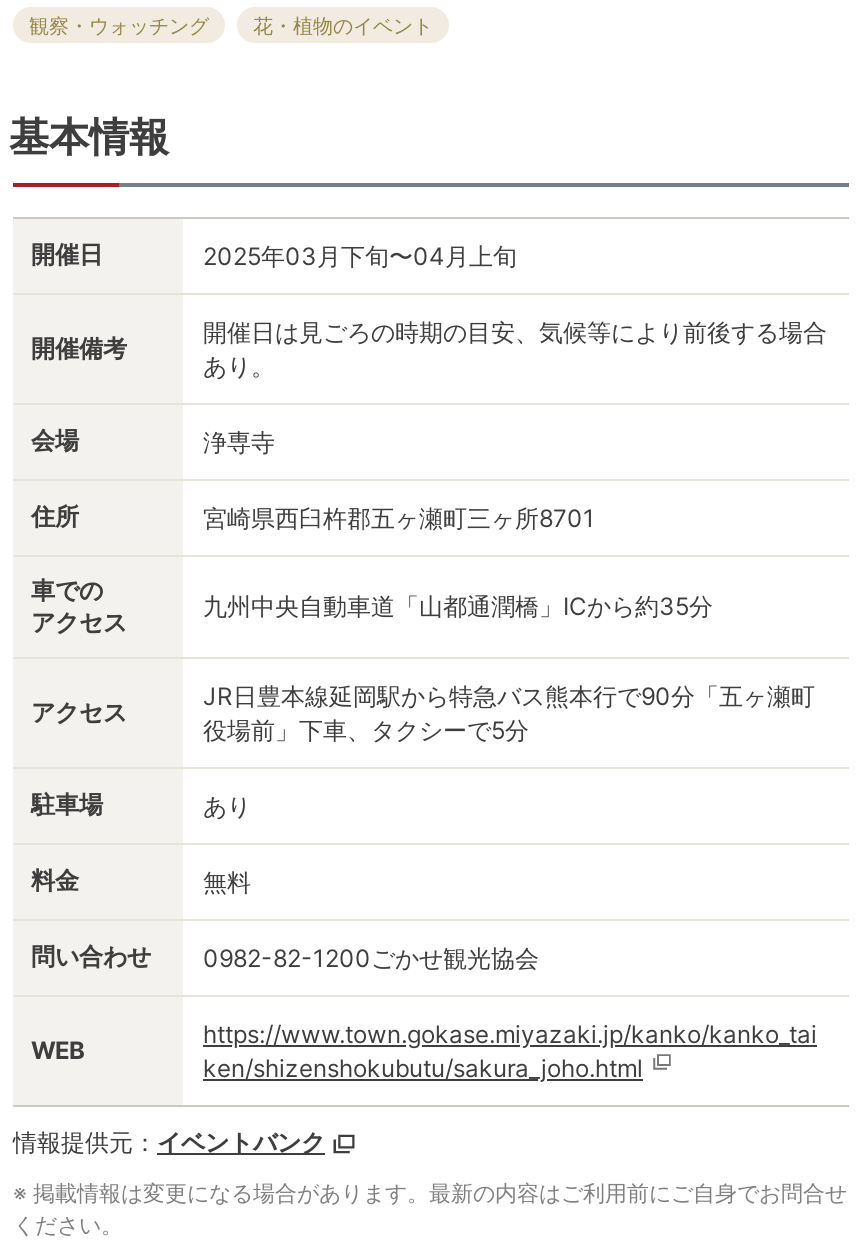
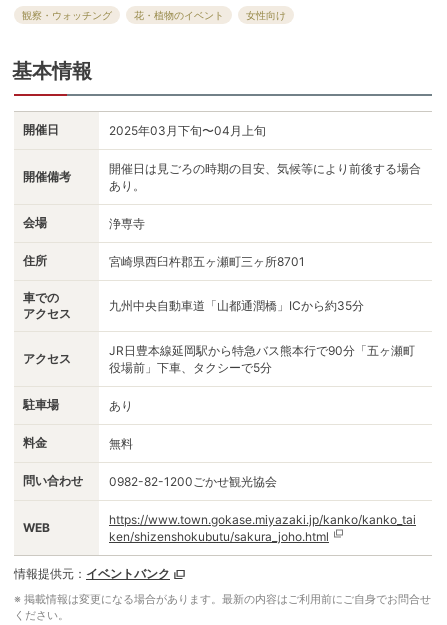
none -> [246,9,286,21] 女性向け

